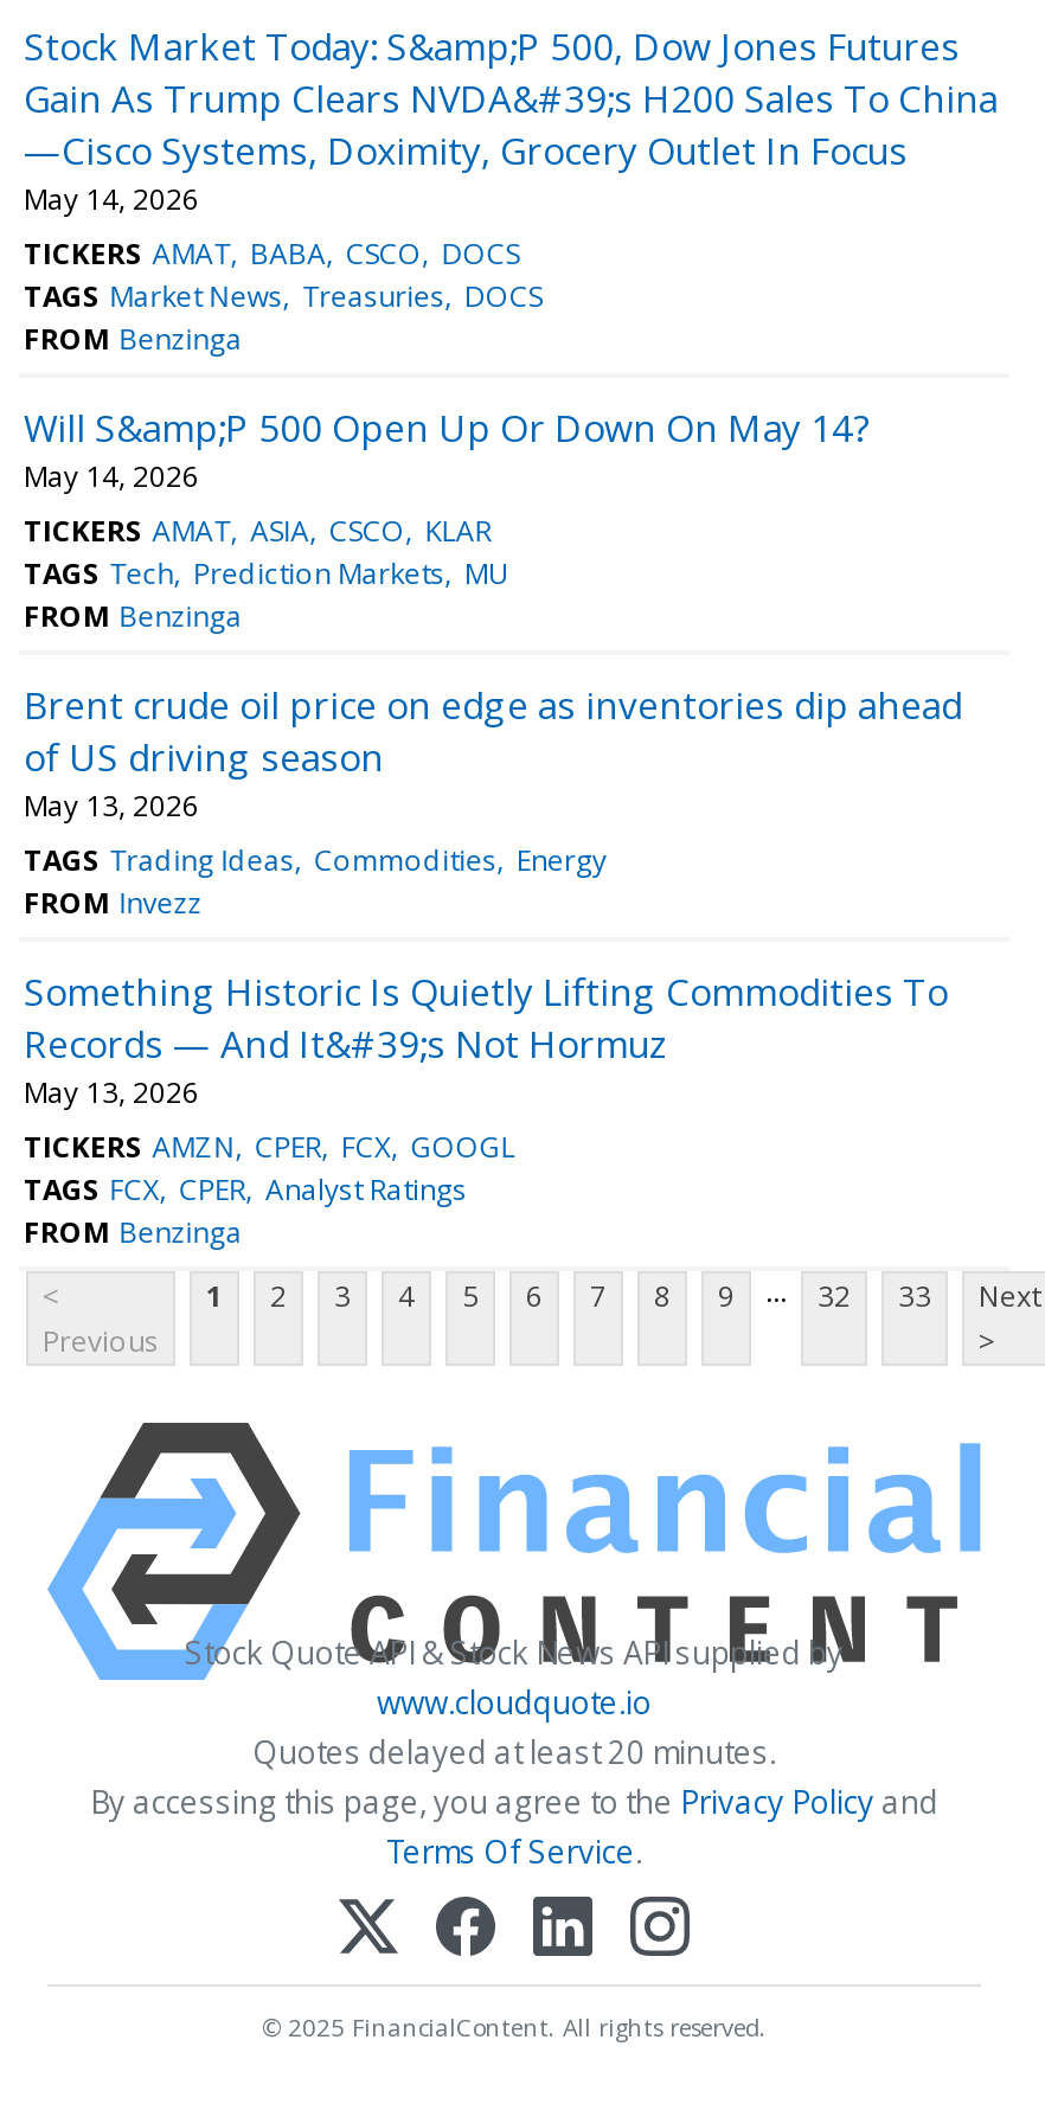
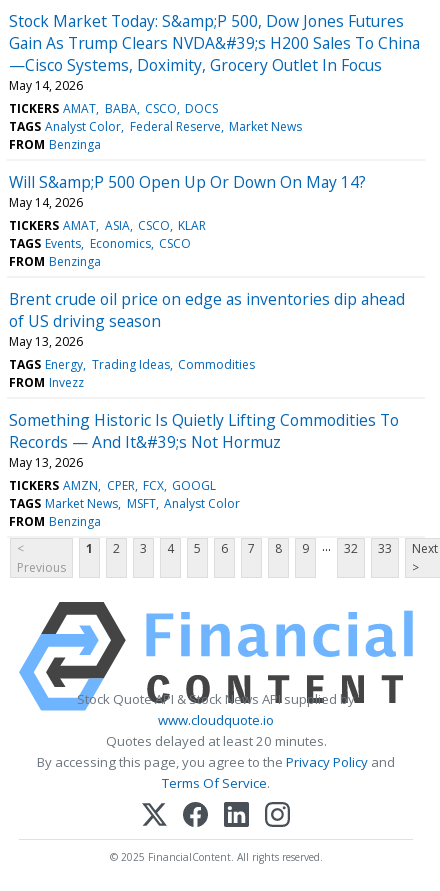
[24,276,542,316] TAGS Market News Treasuries DOCS -> [9,118,302,135] TAGS Analyst Color Federal Reserve Market News
[24,553,509,593] TAGS Tech Prediction Markets MU -> [9,235,191,252] TAGS Events Economics CSCO
[24,839,606,880] TAGS Trading Ideas Commodities Energy -> [9,356,255,373] TAGS Energy Trading Ideas Commodities
[24,1169,467,1209] TAGS FCX CPER Analyst Ratings -> [9,495,240,512] TAGS Market News MSFT Analyst Color

